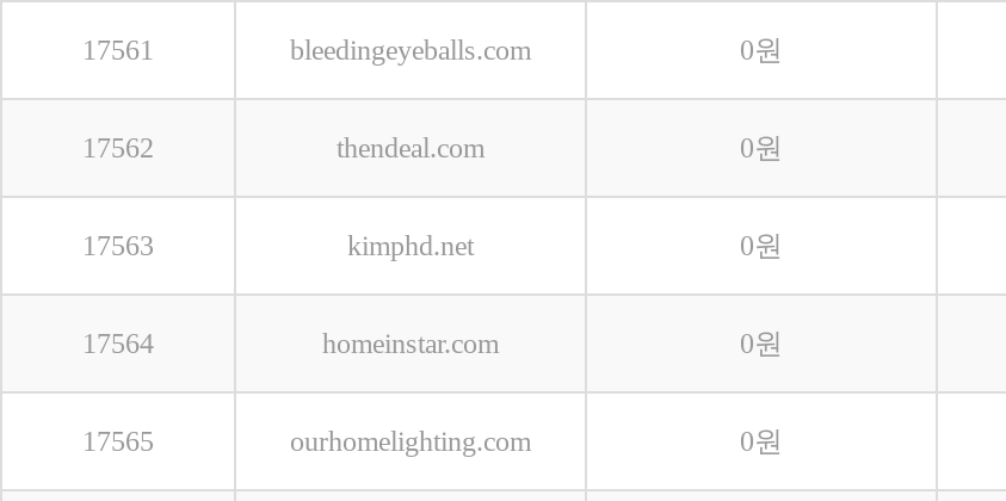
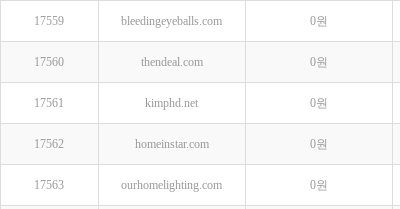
[82,33,154,67] 17561 -> [34,14,64,28] 17559
[82,131,154,165] 17562 -> [34,55,64,69] 17560
[82,229,154,262] 17563 -> [34,96,64,110] 17561
[82,327,154,360] 17564 -> [34,137,64,151] 17562
[82,425,154,458] 17565 -> [34,178,64,192] 17563

